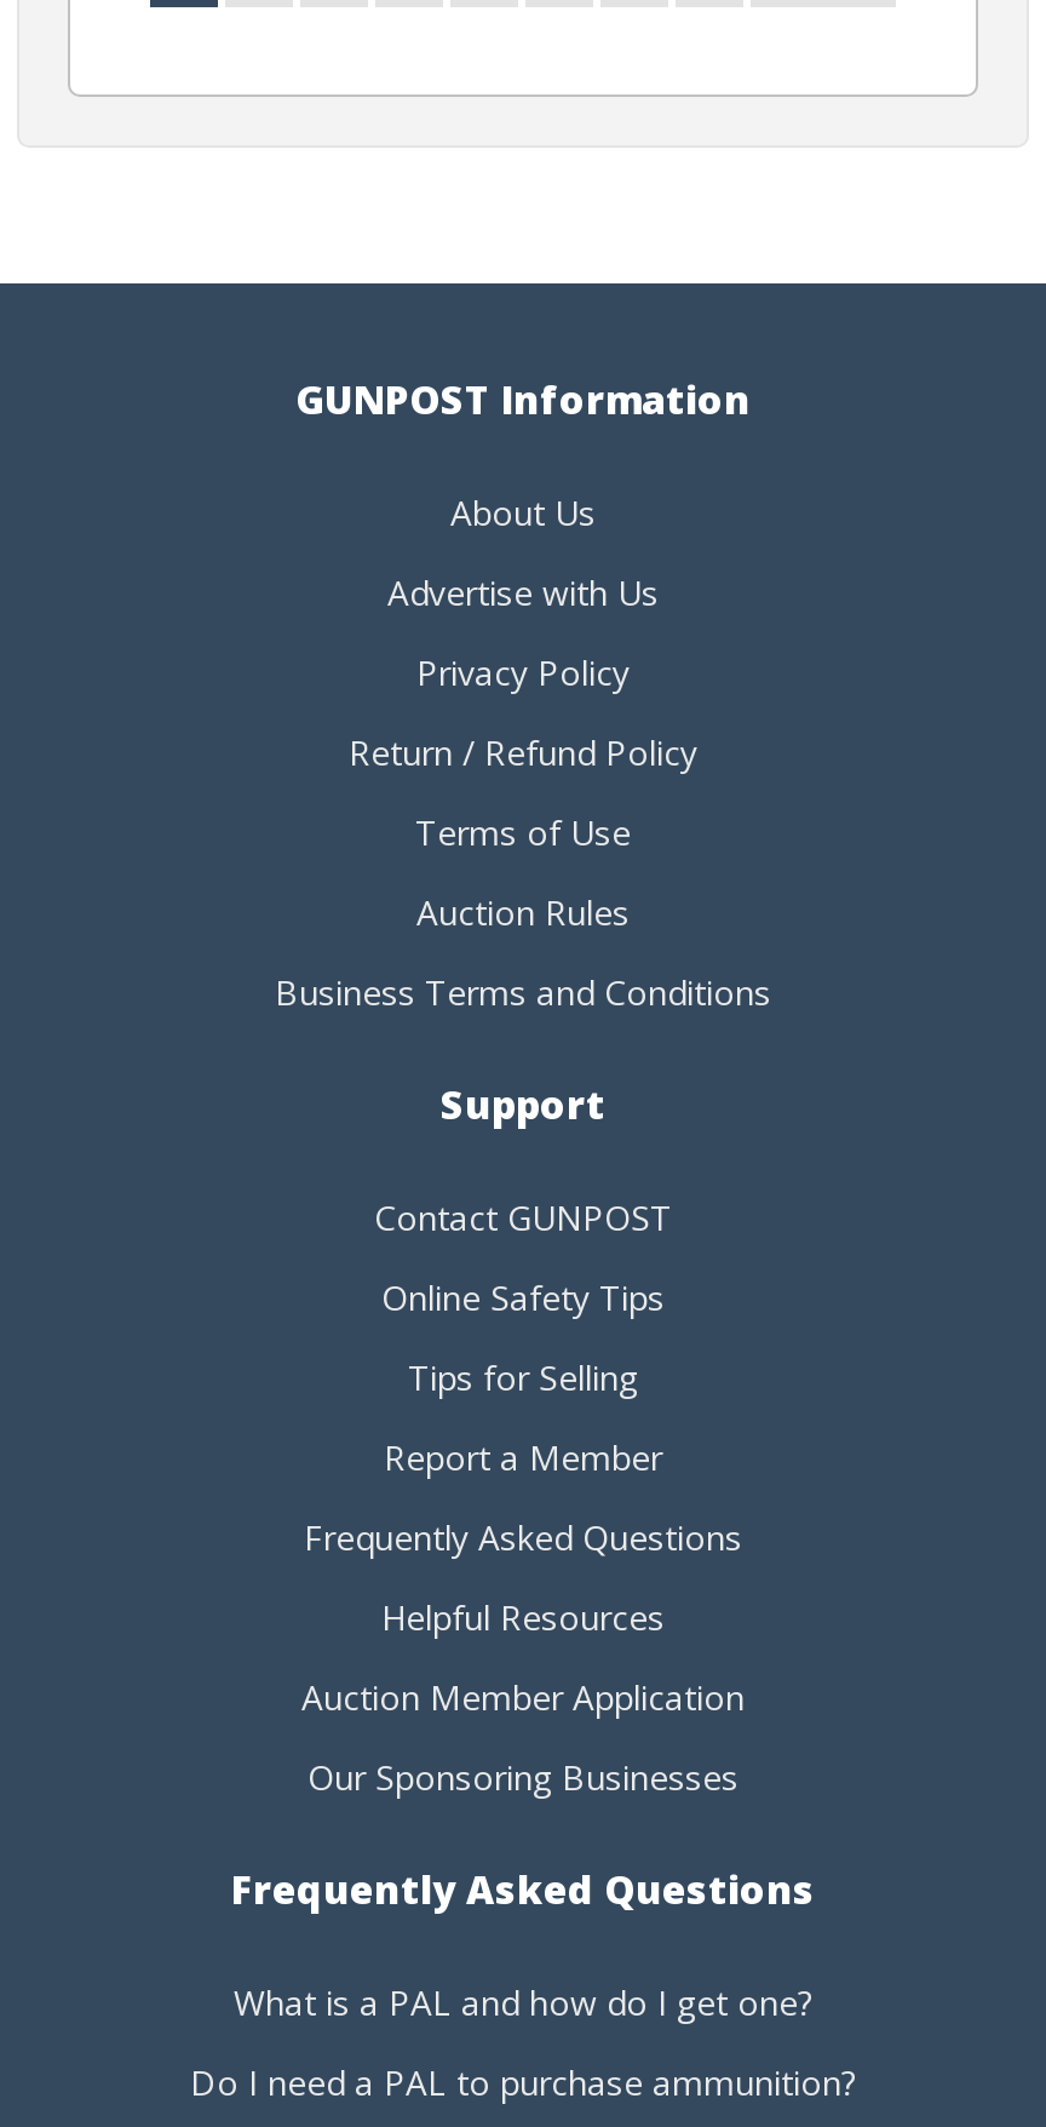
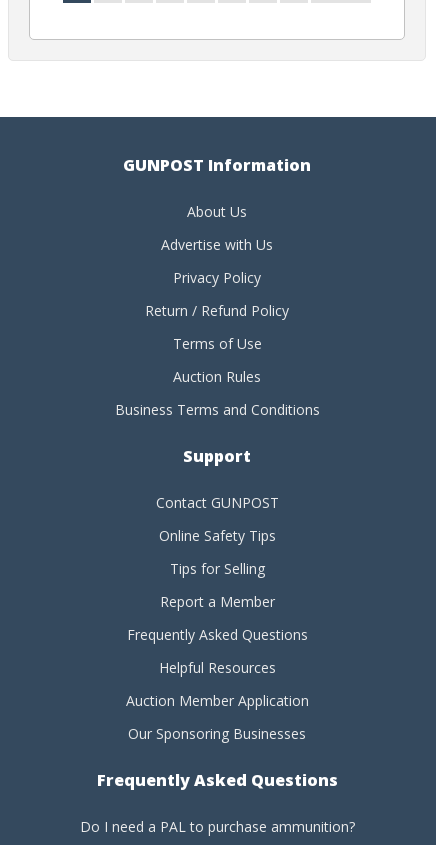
[234,1979,812,2025] What is a PAL and how do I get one? -> none

